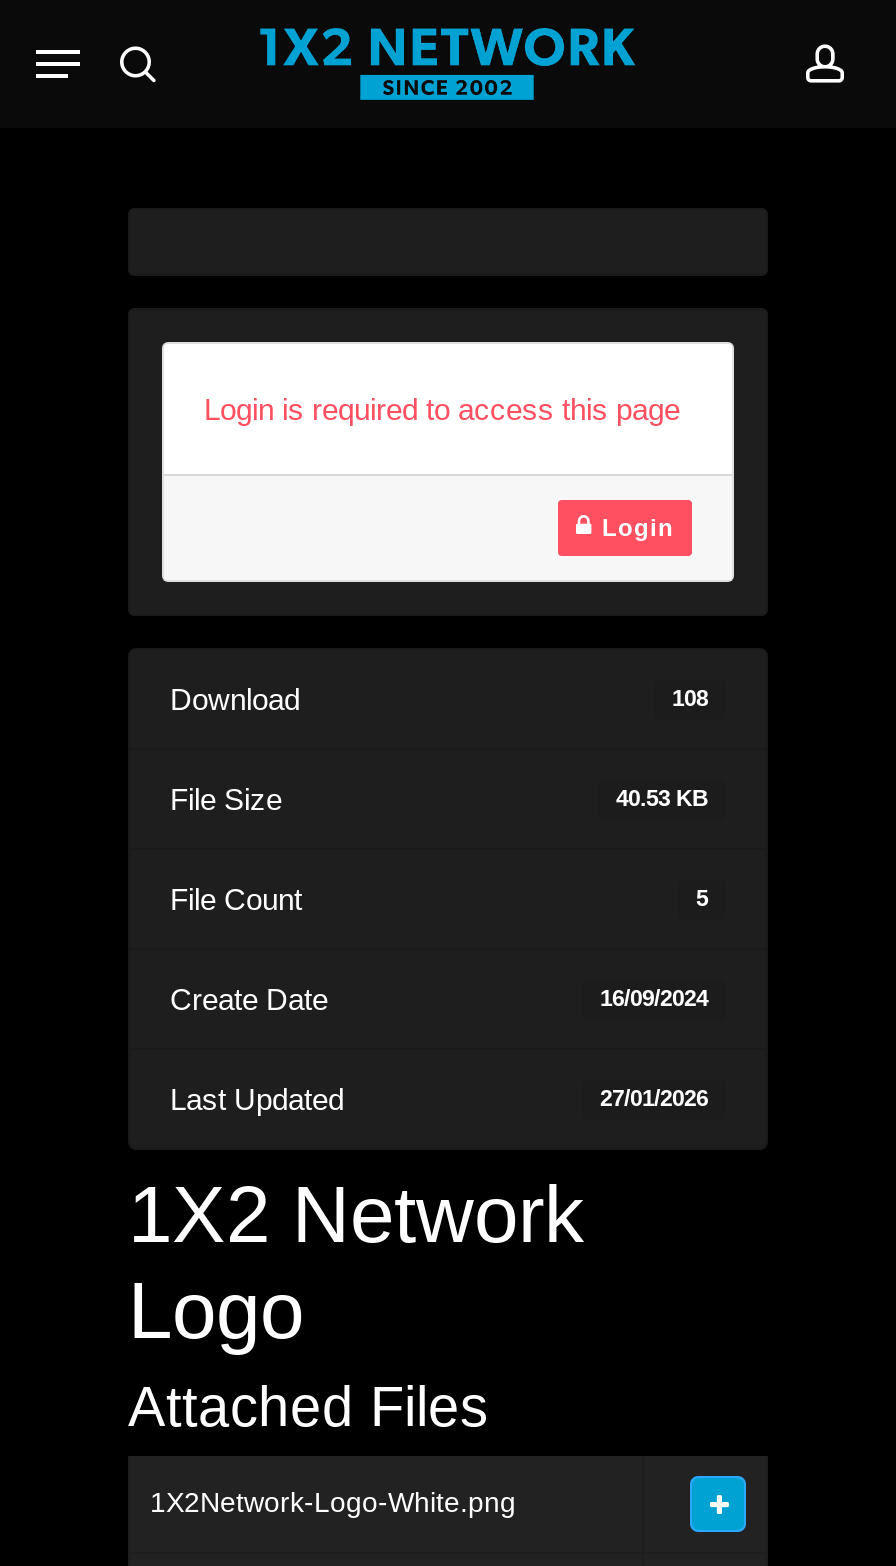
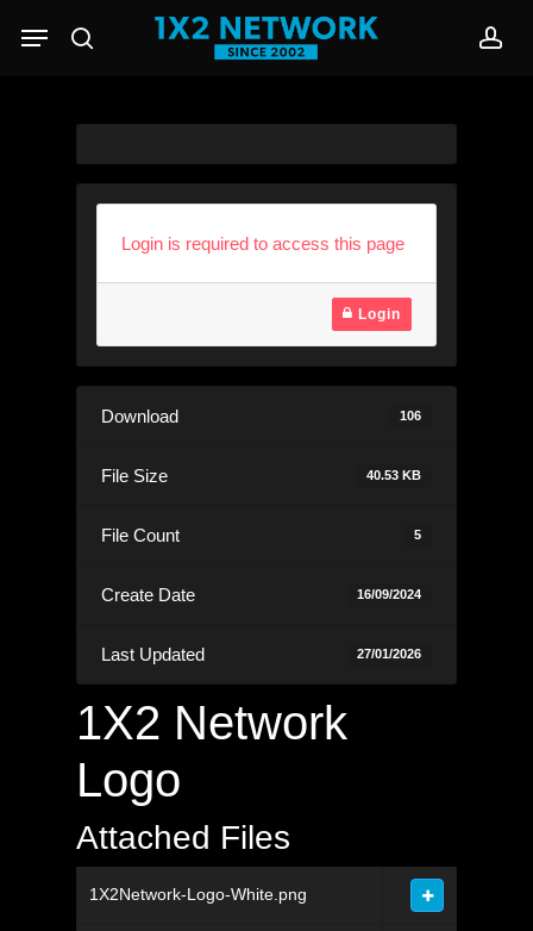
[672,686,708,710] 108 -> [400,408,421,423] 106

